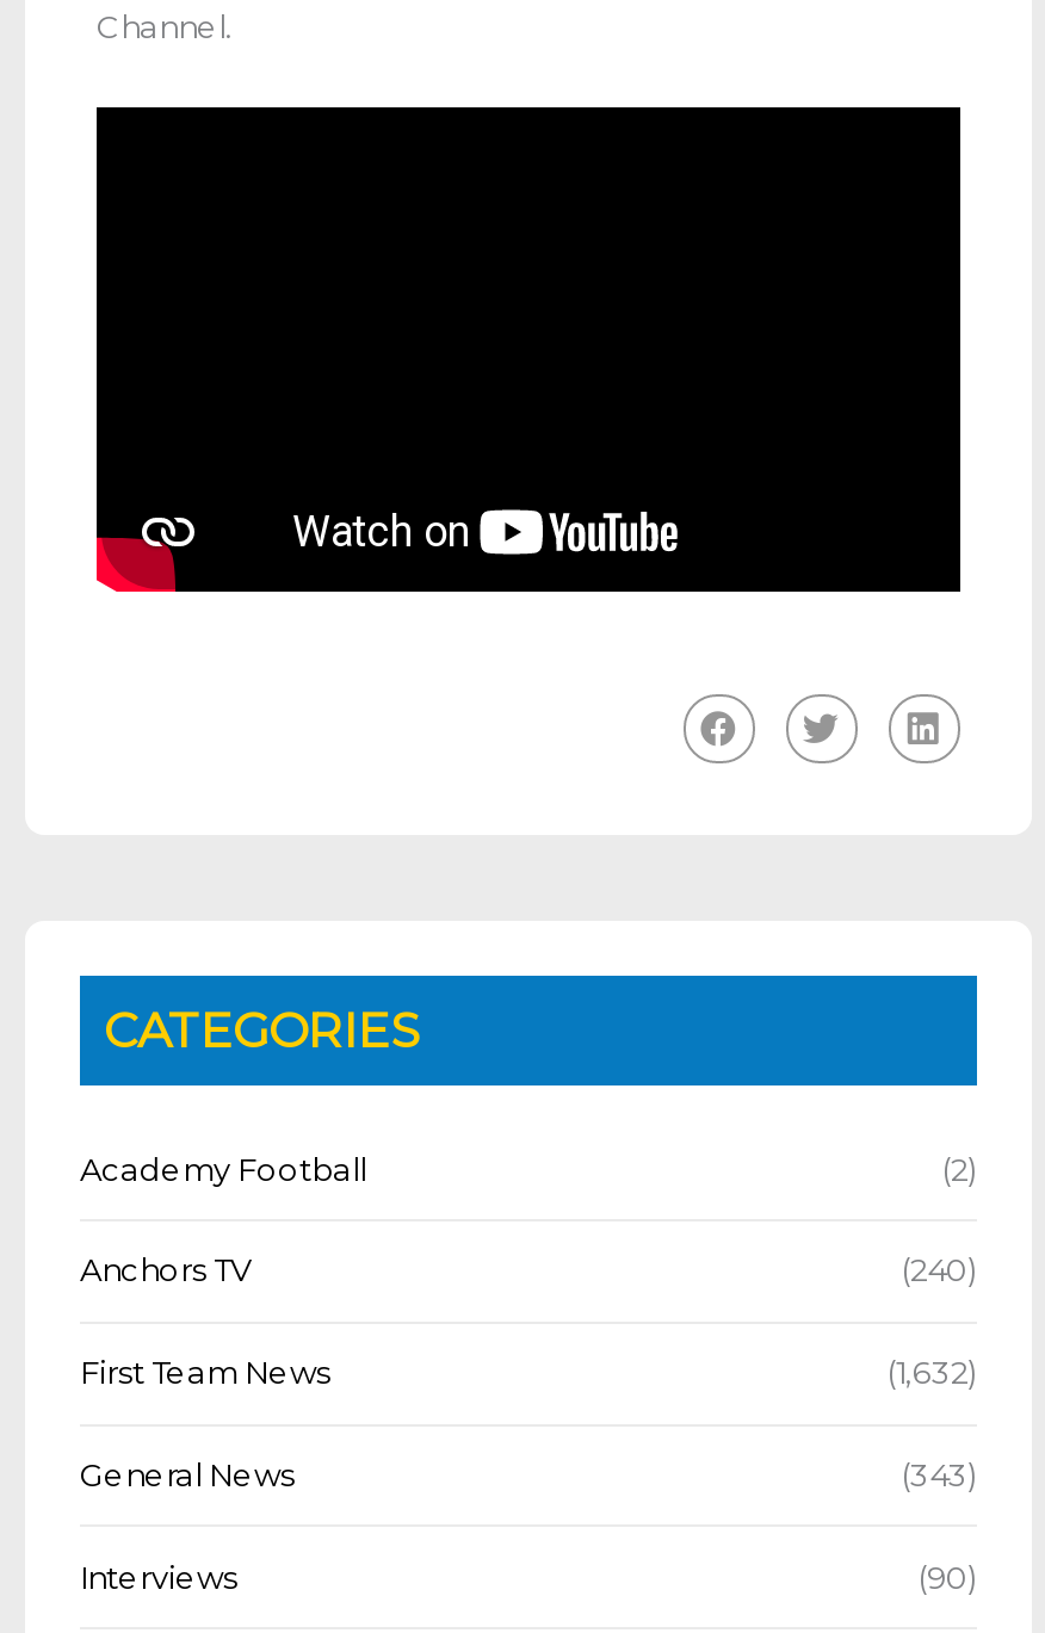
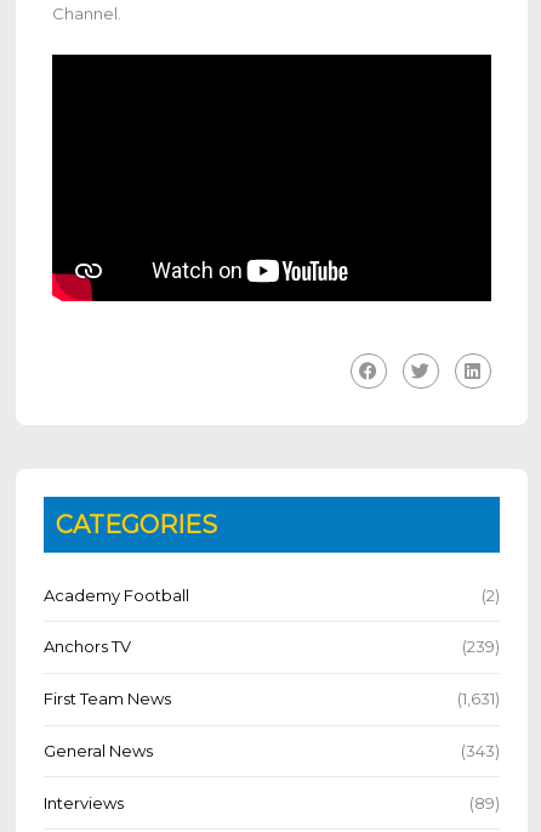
[901,1251,977,1289] (240) -> [462,637,500,656] (239)
[886,1353,977,1391] (1,632) -> [457,689,500,708] (1,631)
[917,1557,977,1595] (90) -> [469,793,500,812] (89)

